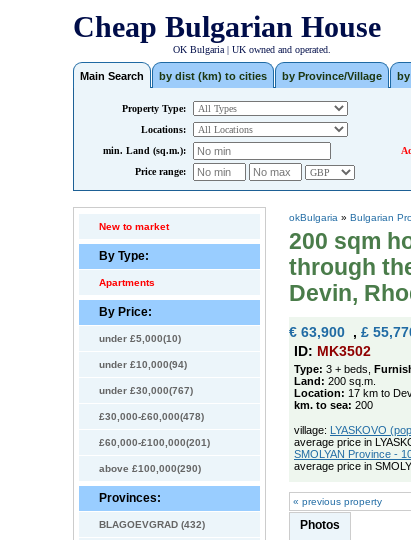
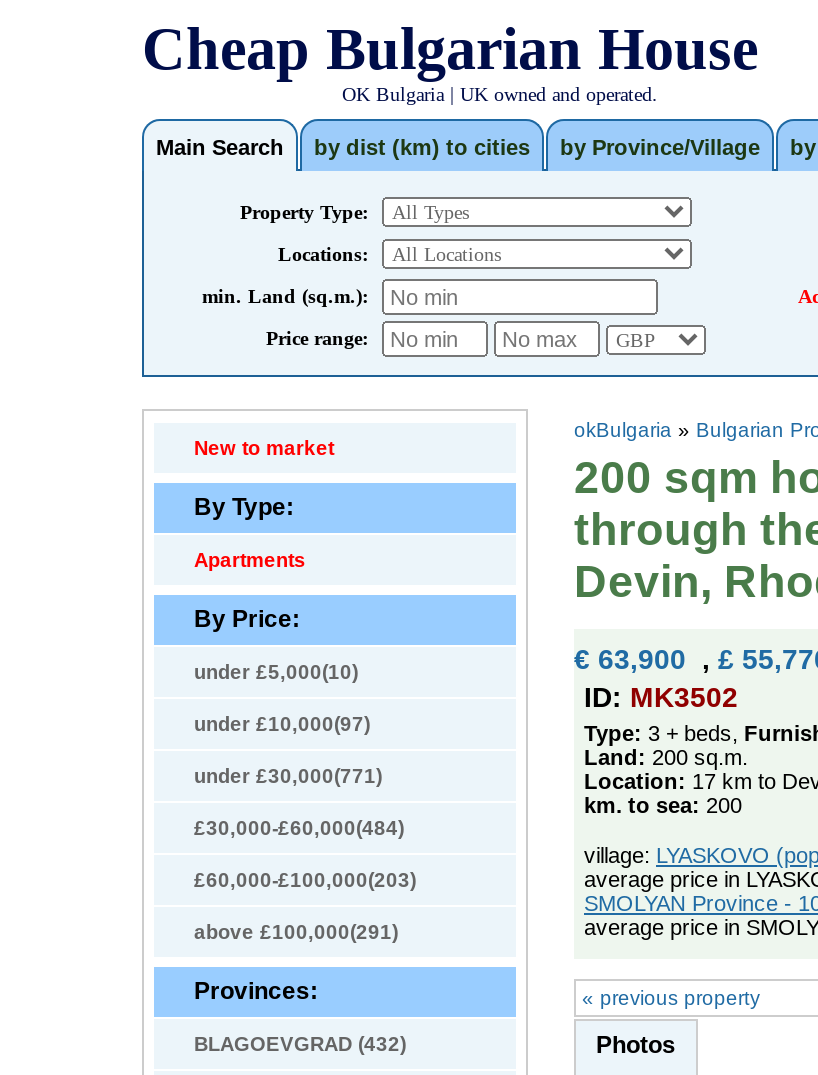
[99,359,187,370] under £10,000(94) -> [194,713,370,735] under £10,000(97)
[99,385,193,396] under £30,000(767) -> [194,765,382,787] under £30,000(771)
[99,411,204,422] £30,000-£60,000(478) -> [194,817,404,839] £30,000-£60,000(484)
[99,437,210,448] £60,000-£100,000(201) -> [194,869,416,891] £60,000-£100,000(203)
[99,463,201,474] above £100,000(290) -> [194,921,398,943] above £100,000(291)

